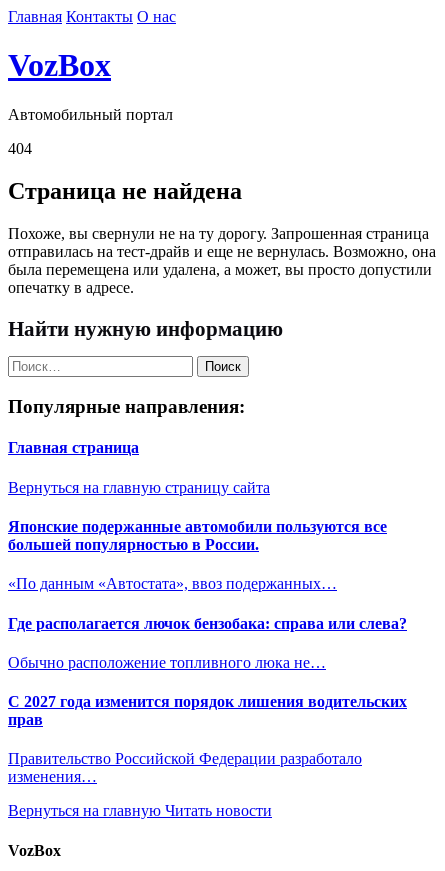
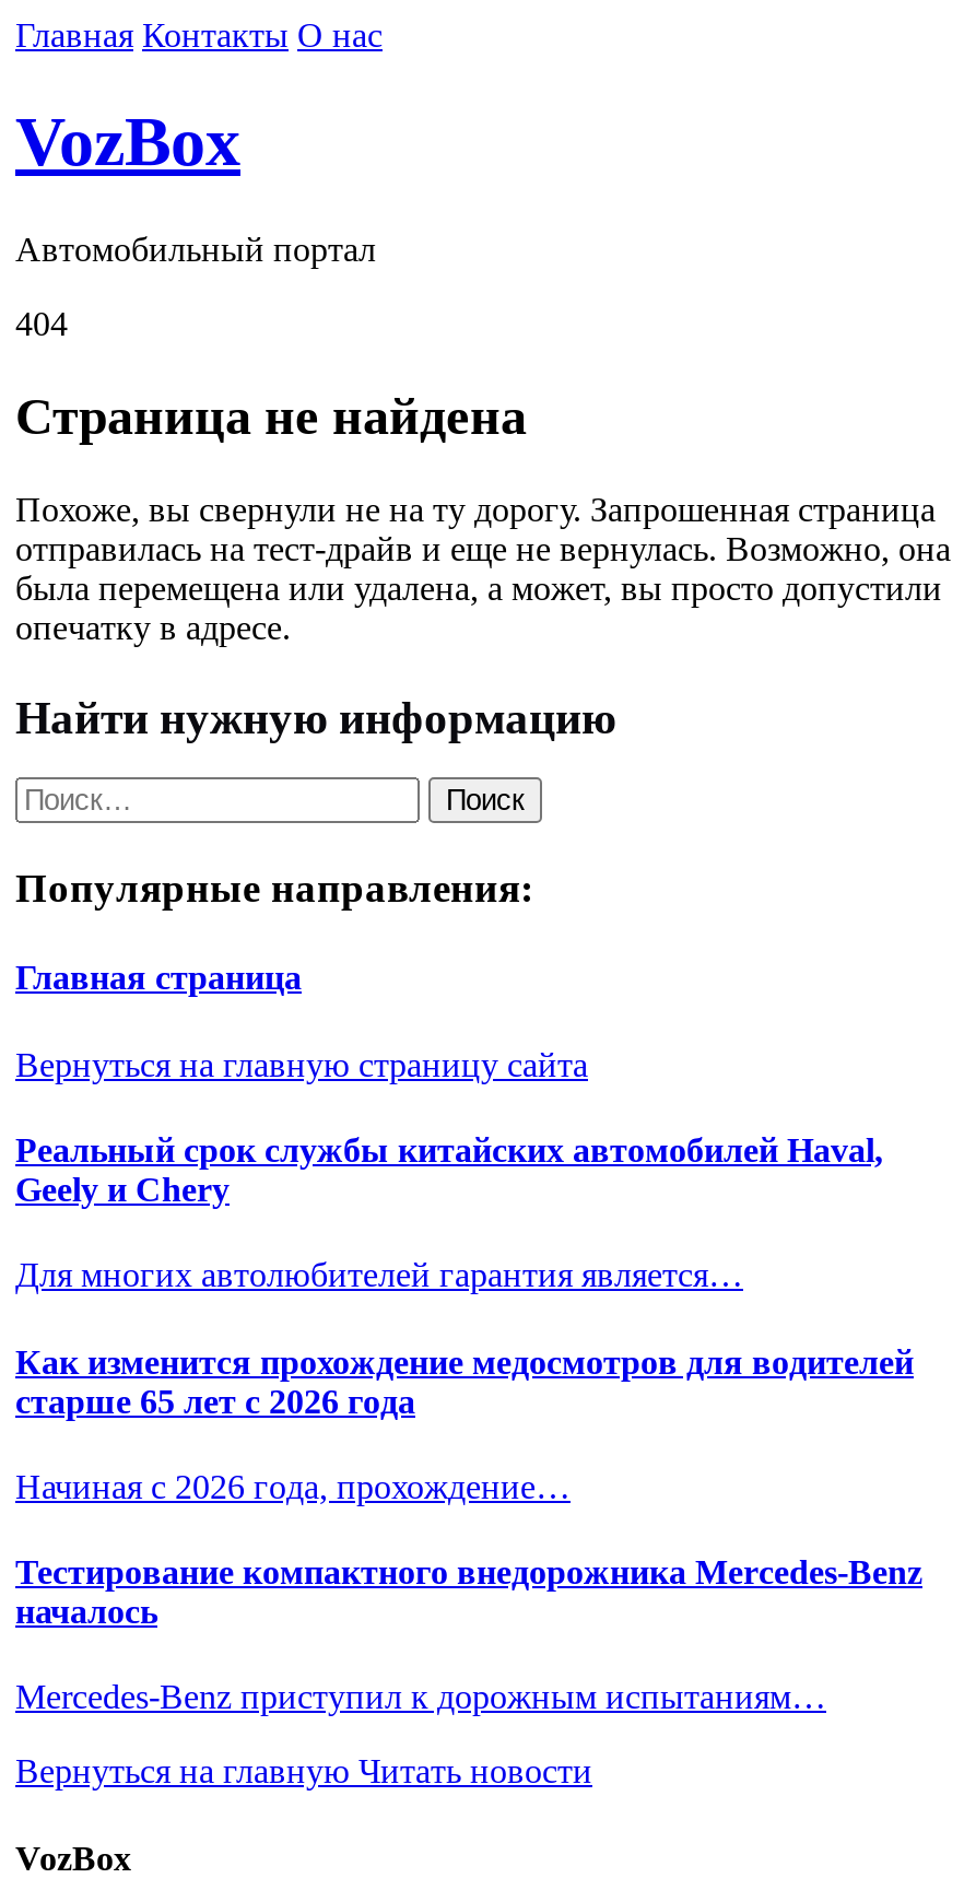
[8,518,387,553] Японские подержанные автомобили пользуются все | большей популярностью в России. -> [15,1131,883,1208] Реальный срок службы китайских автомобилей Haval, | Geely и Chery
[8,575,337,592] «По данным «Автостата», ввоз подержанных… -> [15,1257,743,1294] Для многих автолюбителей гарантия является…
[8,614,407,631] Где располагается лючок бензобака: справа или слева? -> [15,1342,914,1419] Как изменится прохождение медосмотров для водителей | старше 65 лет с 2026 года
[8,654,326,671] Обычно расположение топливного люка не… -> [15,1468,571,1505] Начиная с 2026 года, прохождение…
[8,693,407,728] С 2027 года изменится порядок лишения водительских | прав -> [15,1554,922,1630] Тестирование компактного внедорожника Mercedes-Benz | началось
[8,750,362,785] Правительство Российской Федерации разработало | изменения… -> [15,1679,826,1716] Mercedes-Benz приступил к дорожным испытаниям…

